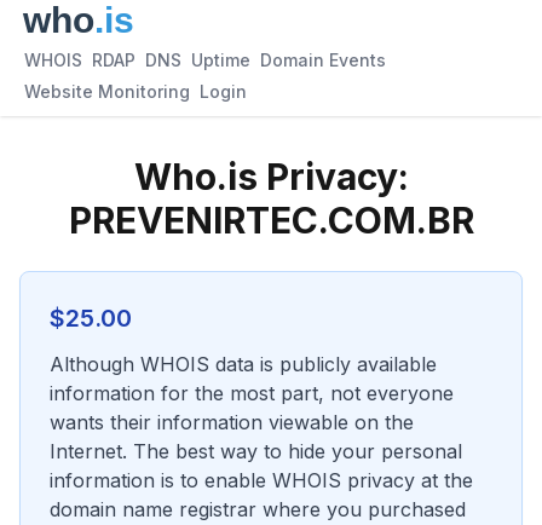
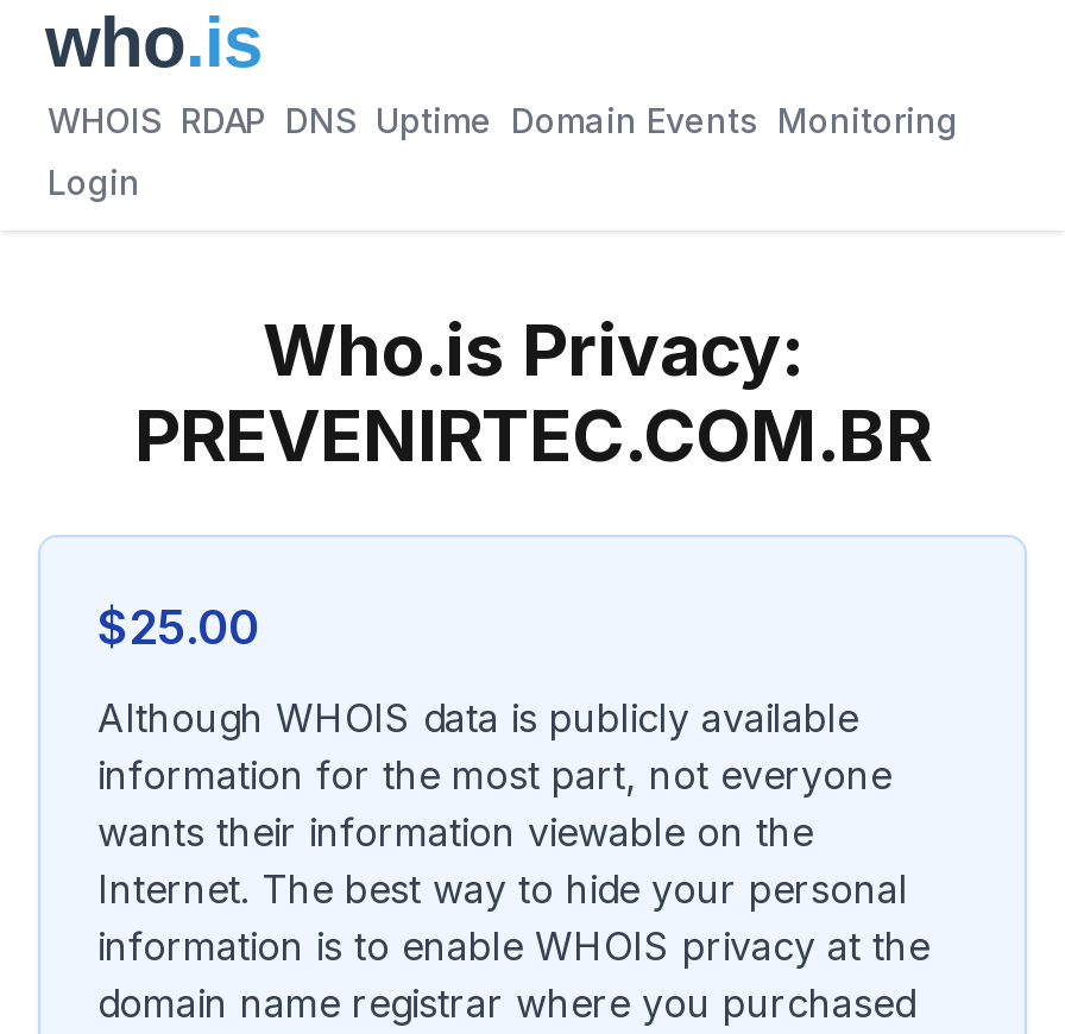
[24,50,386,70] WHOIS RDAP DNS Uptime Domain Events -> [48,100,958,140] WHOIS RDAP DNS Uptime Domain Events Monitoring
[24,81,247,102] Website Monitoring Login -> [48,162,140,202] Login

